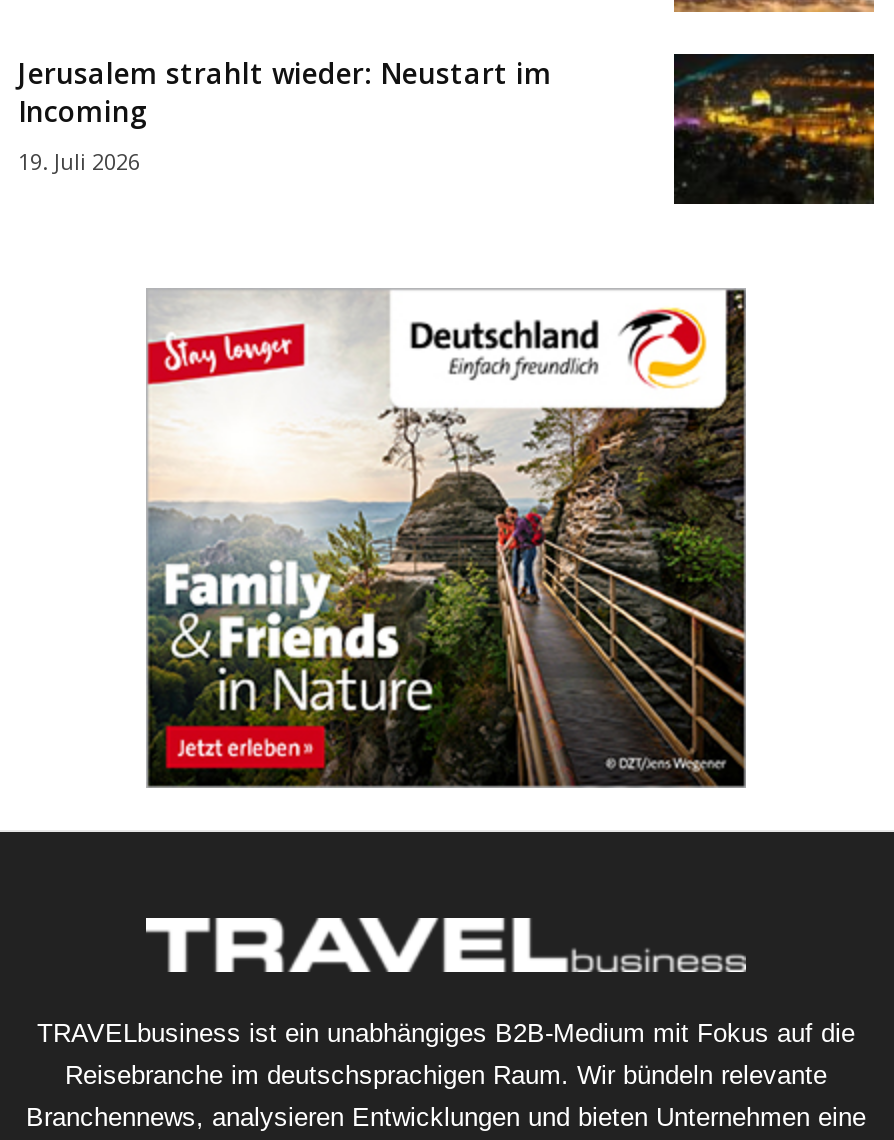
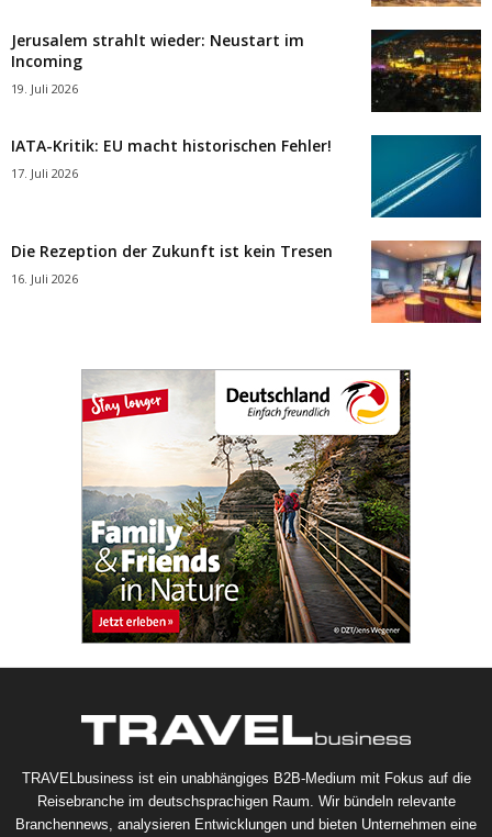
none -> [11,134,482,219] [image] | IATA-Kritik: EU macht historischen Fehler! | 17. Juli 2026
none -> [11,239,482,324] [image] | Die Rezeption der Zukunft ist kein Tresen | 16. Juli 2026

